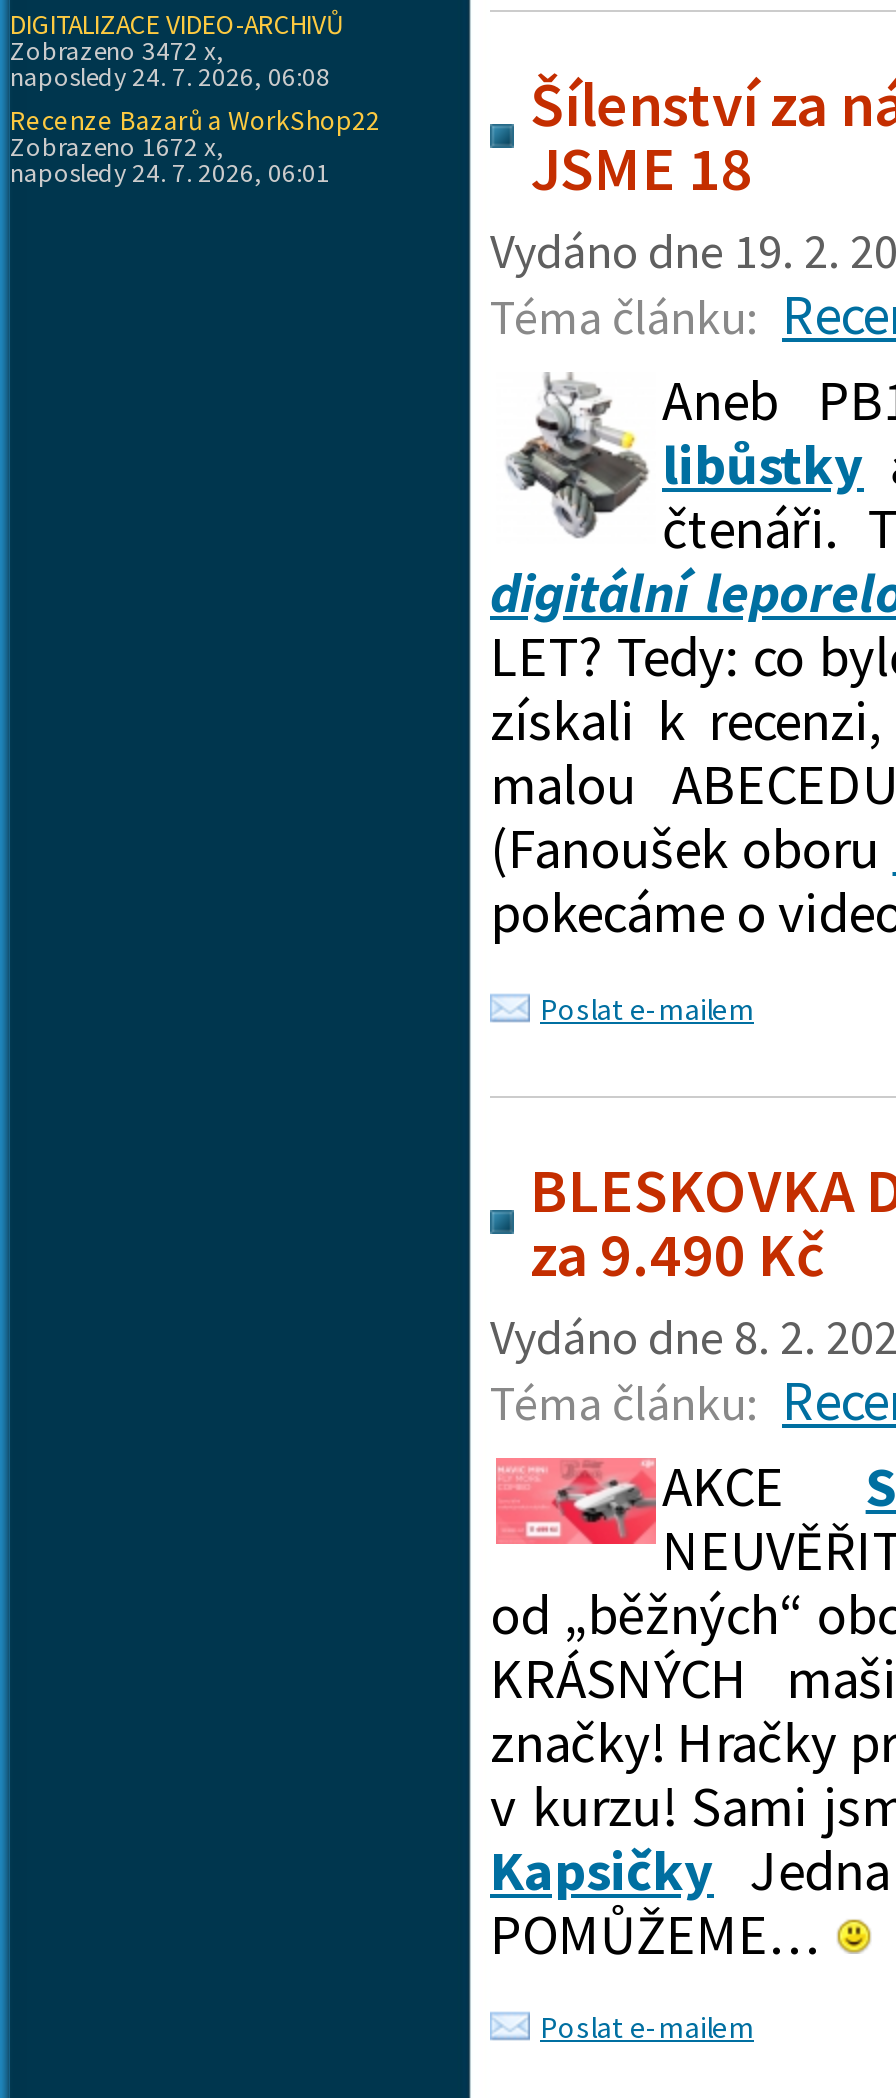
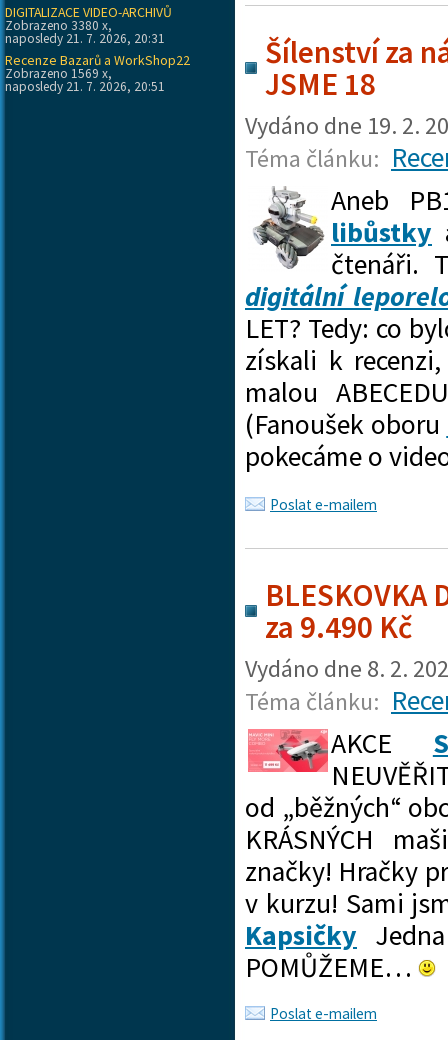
[10,34,224,68] Zobrazeno 3472 x, -> [5,17,112,34] Zobrazeno 3380 x,
[10,60,330,94] naposledy 24. 7. 2026, 06:08 -> [5,30,165,47] naposledy 21. 7. 2026, 20:31
[10,130,224,164] Zobrazeno 1672 x, -> [5,65,112,82] Zobrazeno 1569 x,
[10,156,330,190] naposledy 24. 7. 2026, 06:01 -> [5,78,165,95] naposledy 21. 7. 2026, 20:51

